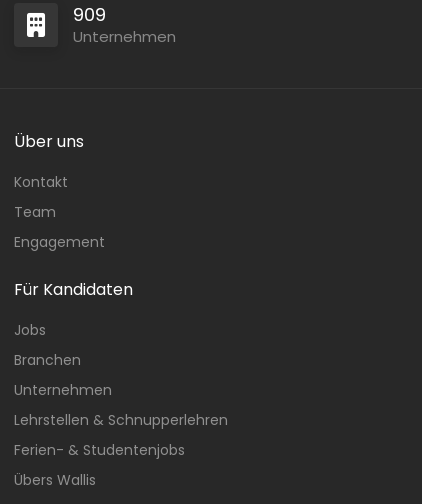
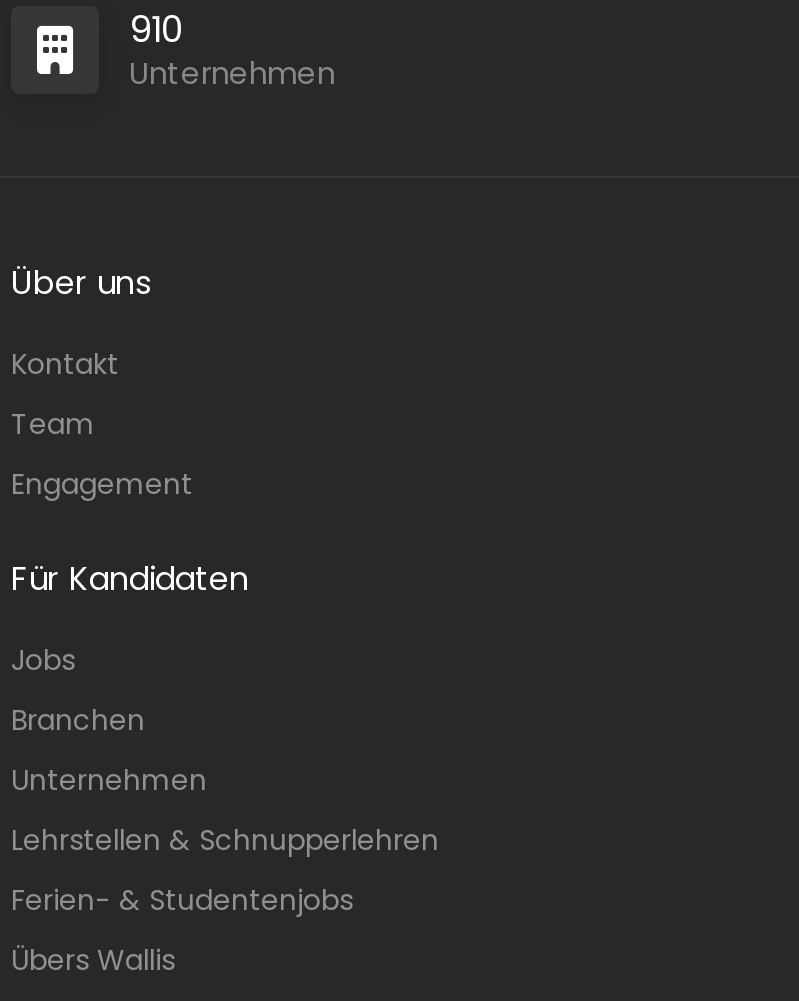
[73,2,106,27] 909 -> [129,5,183,55] 910

